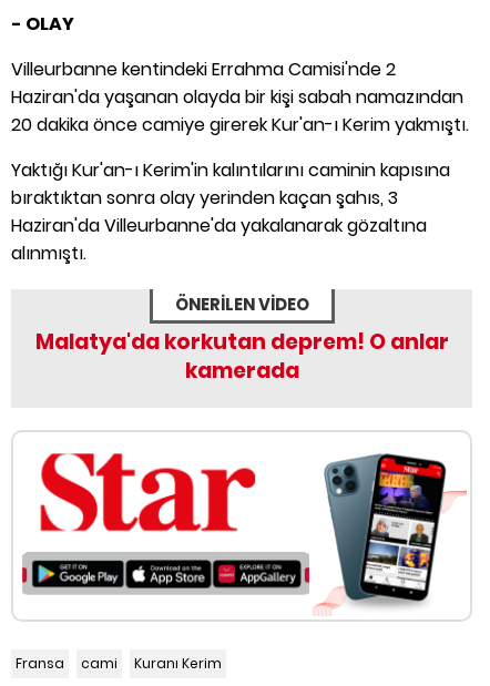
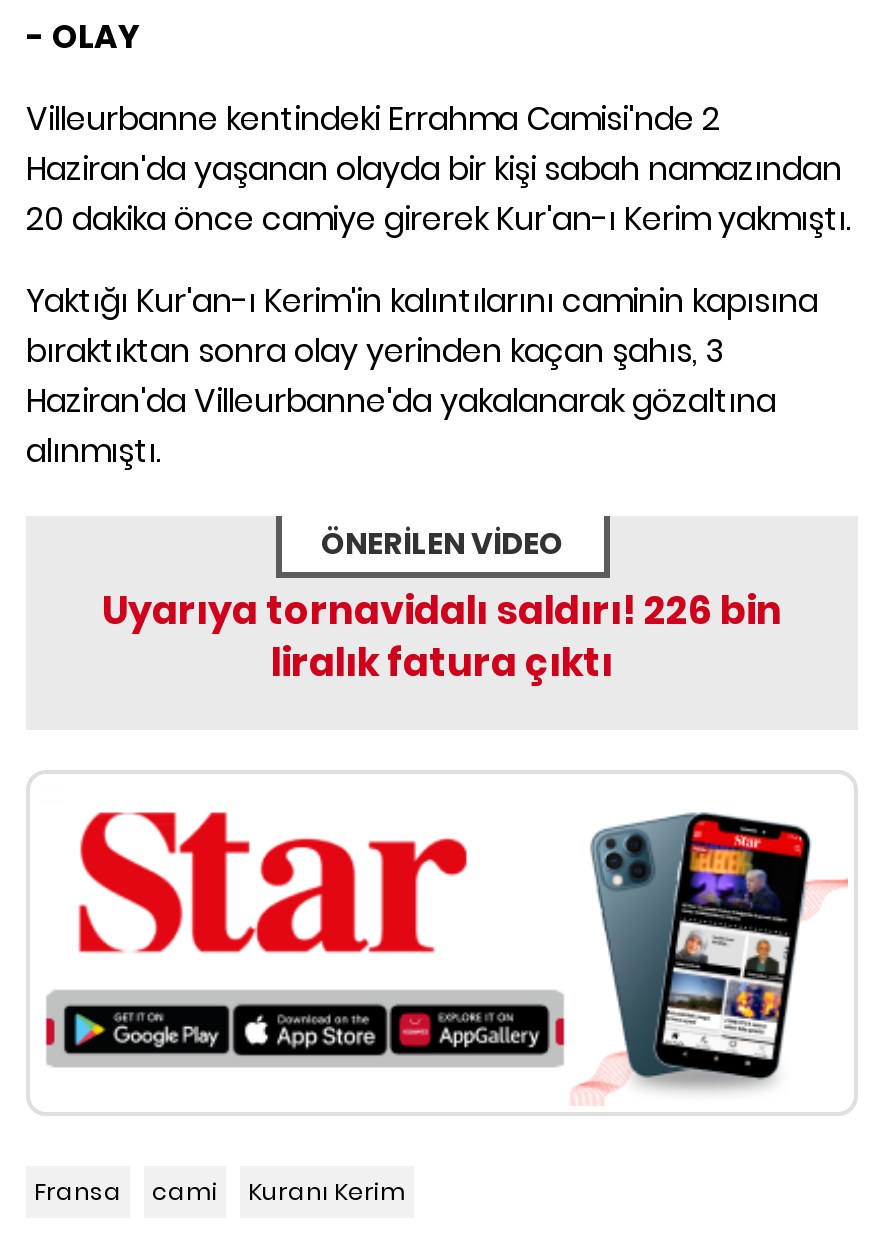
[35,327,448,386] Malatya'da korkutan deprem! O anlar | kamerada -> [102,585,782,691] Uyarıya tornavidalı saldırı! 226 bin | liralık fatura çıktı

